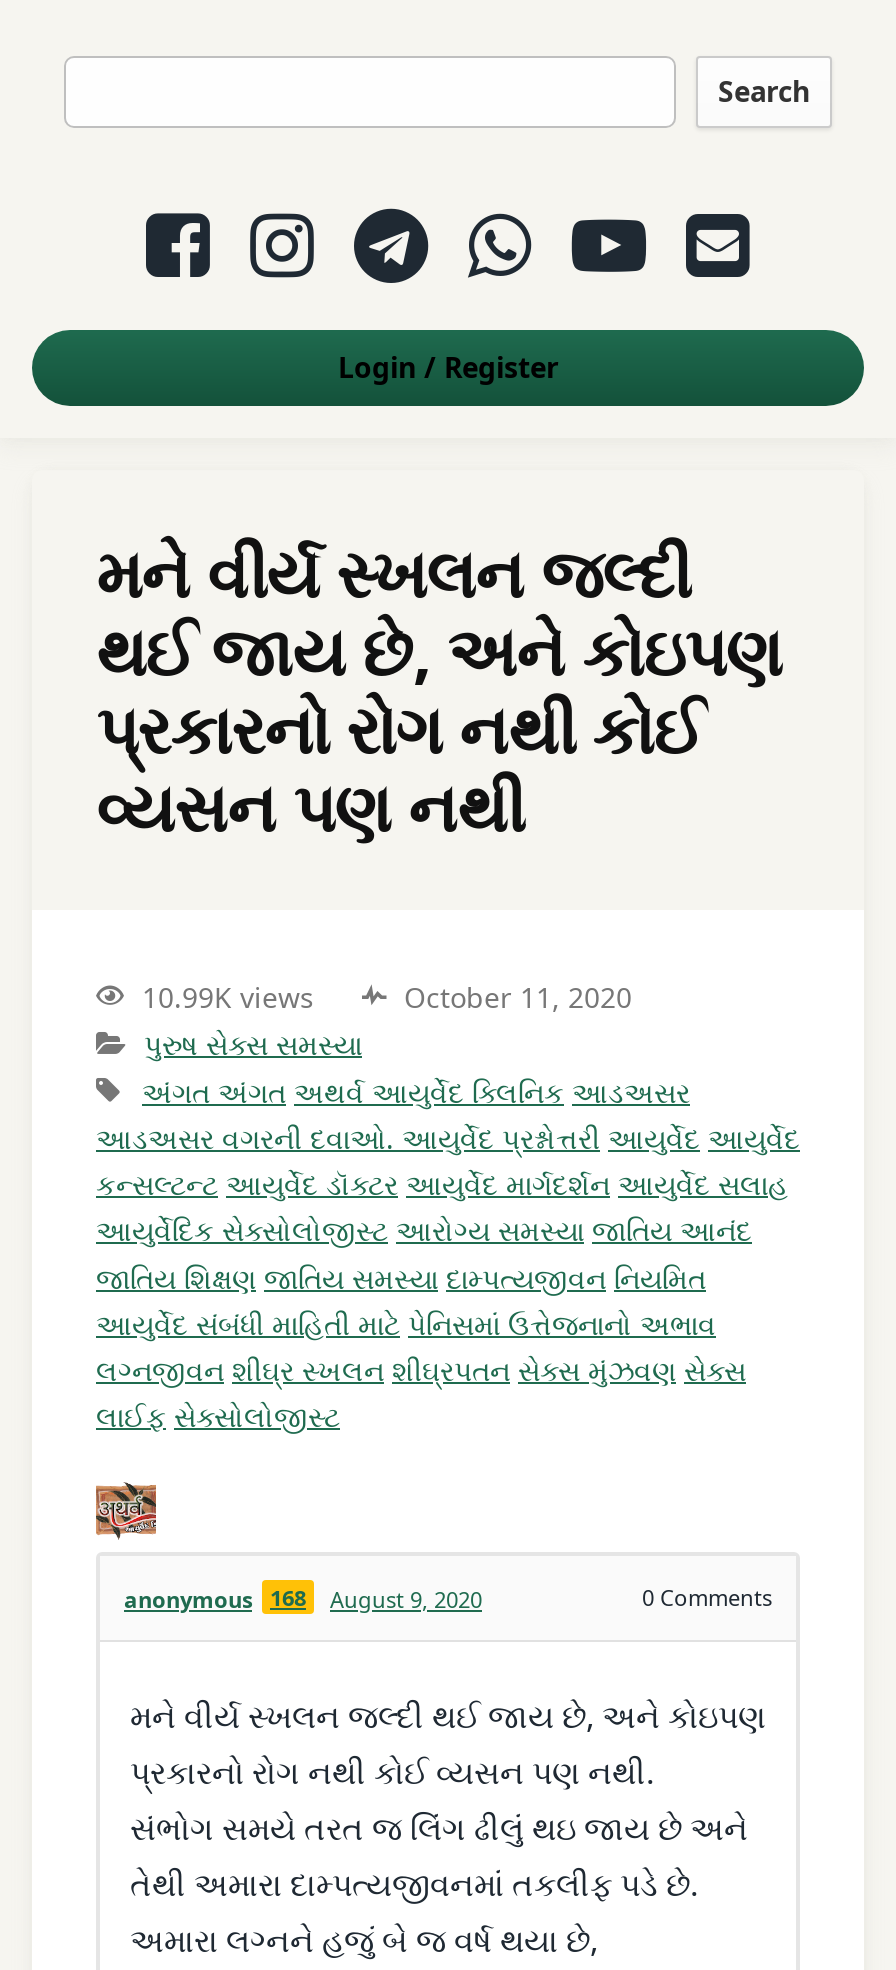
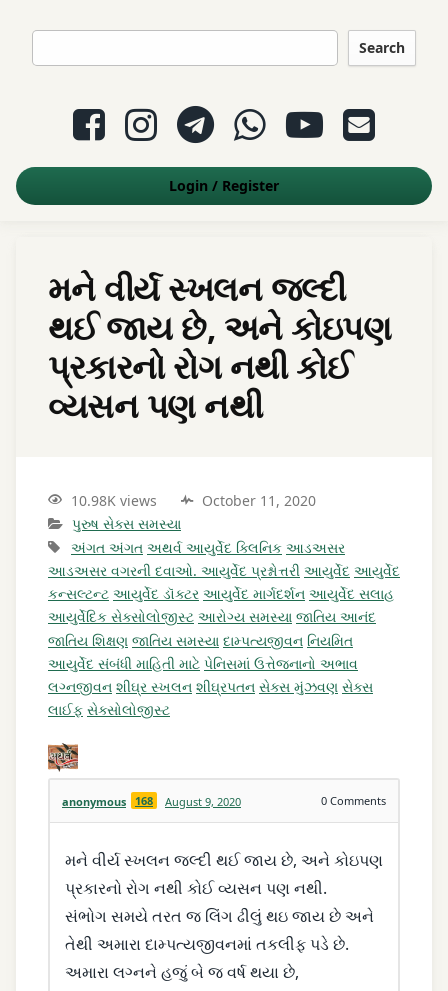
[142,978,314,1016] 10.99K views -> [71,491,157,510] 10.98K views

